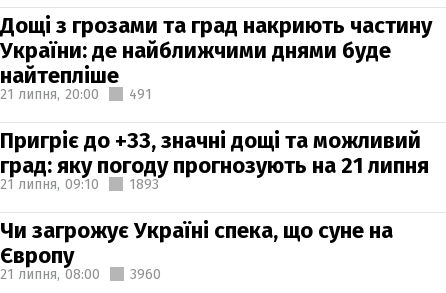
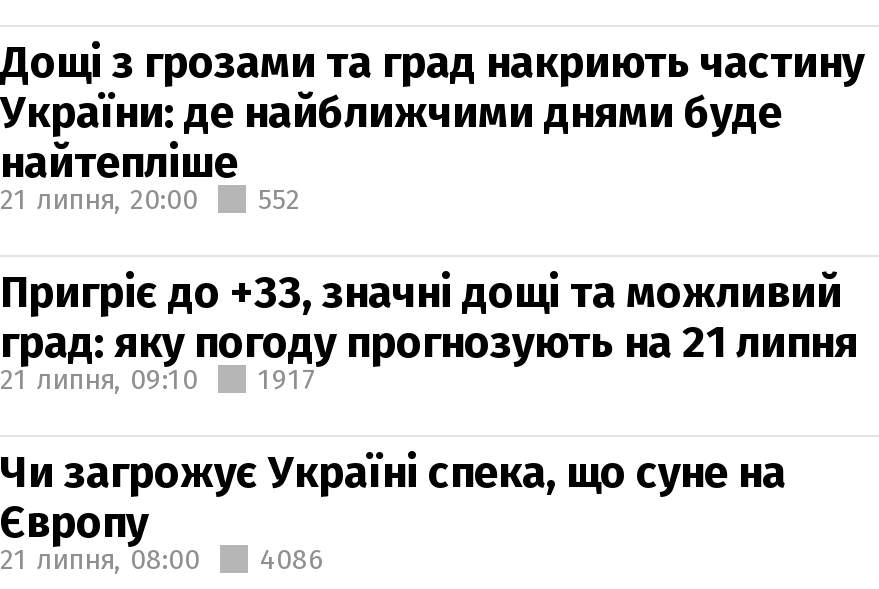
[0,85,152,102] 21 липня, 20:00 491 -> [0,182,300,216] 21 липня, 20:00 552
[129,175,159,192] 1893 -> [258,362,316,396] 1917
[0,265,161,282] 21 липня, 08:00 3960 -> [0,542,324,576] 21 липня, 08:00 4086

